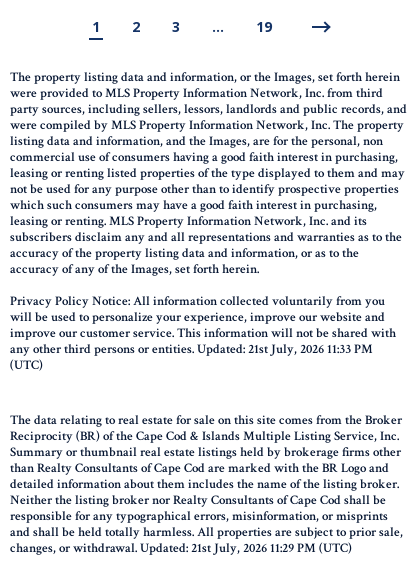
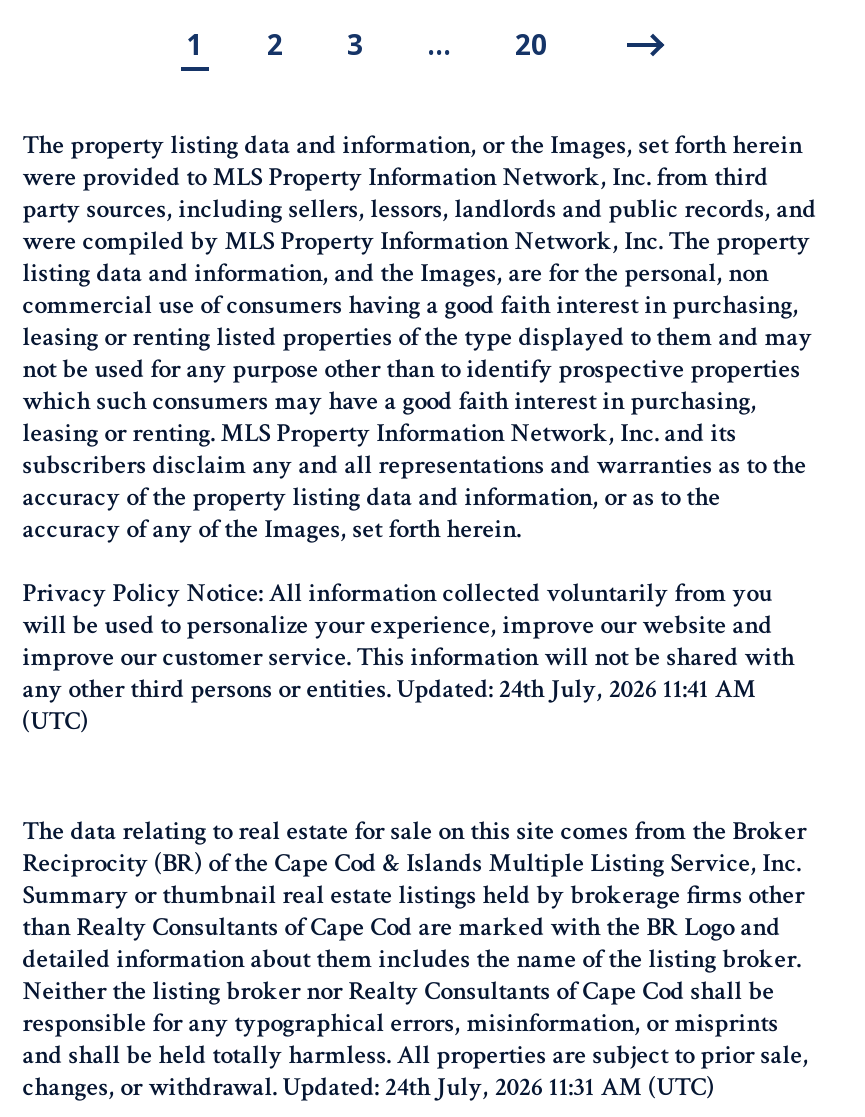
[256,17,272,36] 19 -> [515,25,547,63] 20
[10,341,373,358] any other third persons or entities. Updated: 21st July, 2026 11:33 PM -> [23,673,757,707] any other third persons or entities. Updated: 24th July, 2026 11:41 AM
[10,540,352,557] changes, or withdrawal. Updated: 21st July, 2026 11:29 PM (UTC) -> [23,1072,715,1106] changes, or withdrawal. Updated: 24th July, 2026 11:31 AM (UTC)

